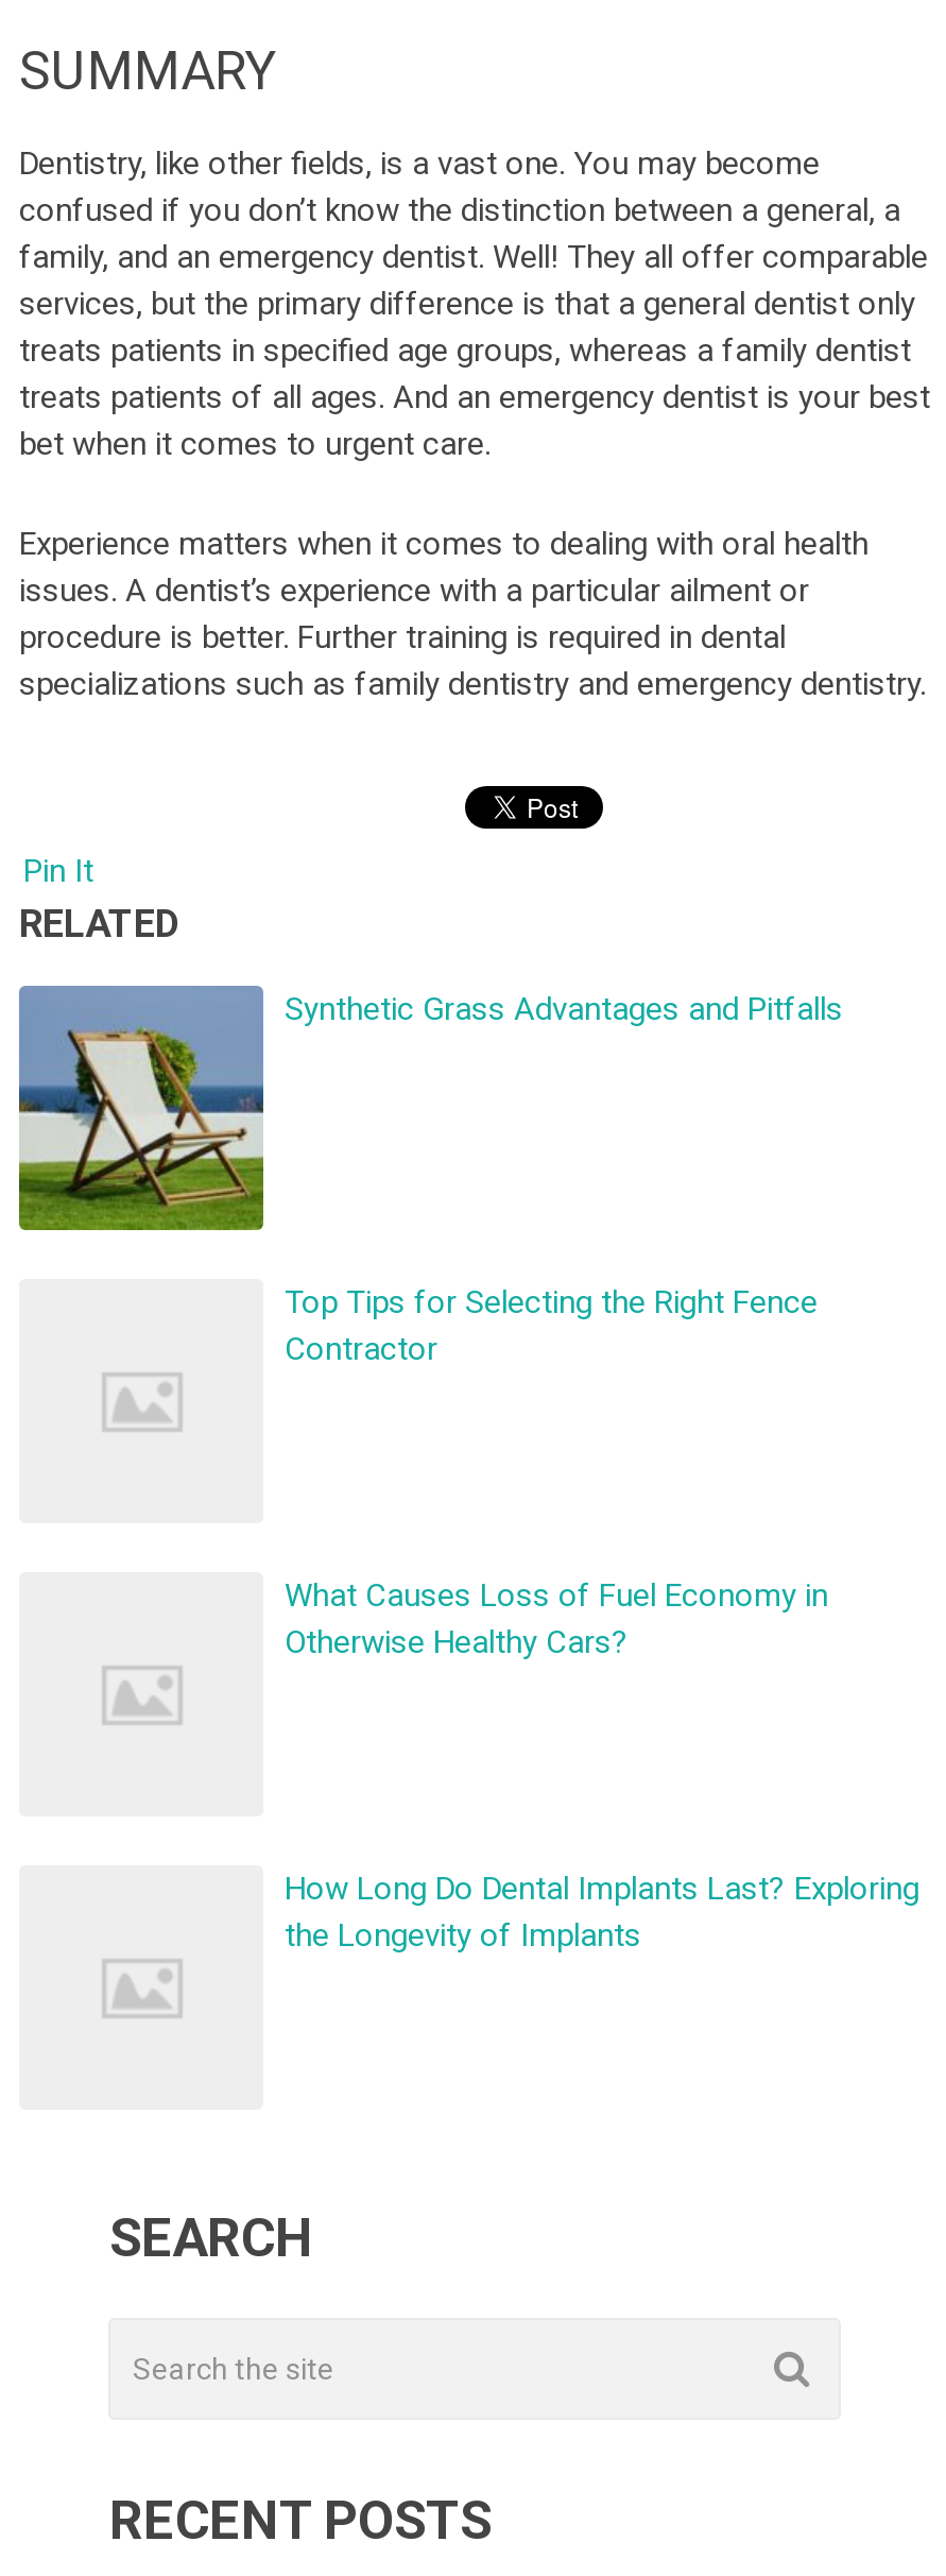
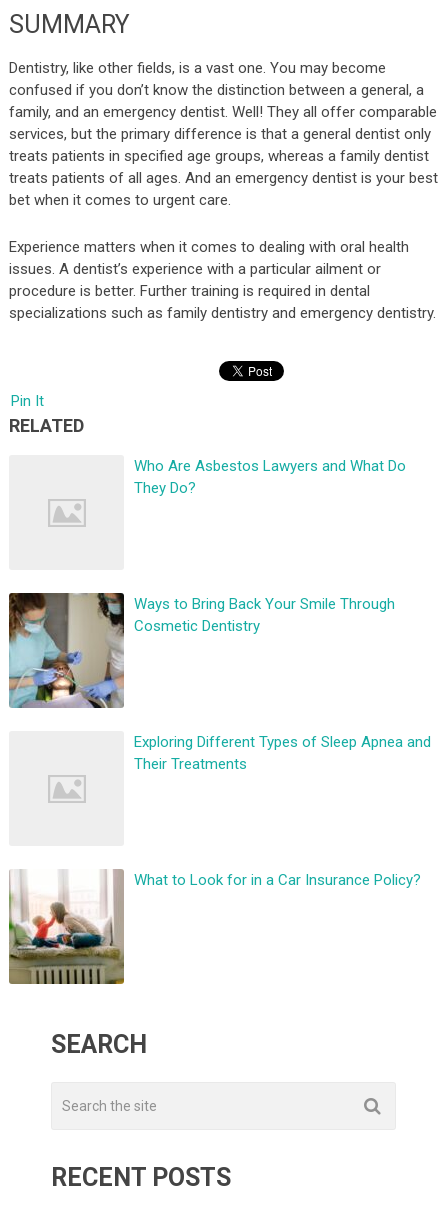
none -> [8,592,125,709] [image]
none -> [8,869,125,985] [image]
[17,984,265,1232] [image] -> none
[285,991,843,1029] Synthetic Grass Advantages and Pitfalls -> [134,457,406,497] Who Are Asbestos Lawyers and What Do | They Do?
[285,1284,818,1369] Top Tips for Selecting the Right Fence | Contractor -> [134,595,395,635] Ways to Bring Back Your Smile Through | Cosmetic Dentistry
[285,1577,828,1662] What Causes Loss of Fuel Economy in | Otherwise Healthy Cars? -> [134,733,431,773] Exploring Different Types of Sleep Apnea and | Their Treatments
[285,1870,919,1955] How Long Do Dental Implants Last? Exploring | the Longevity of Implants -> [134,871,421,889] What to Look for in a Car Insurance Policy?

